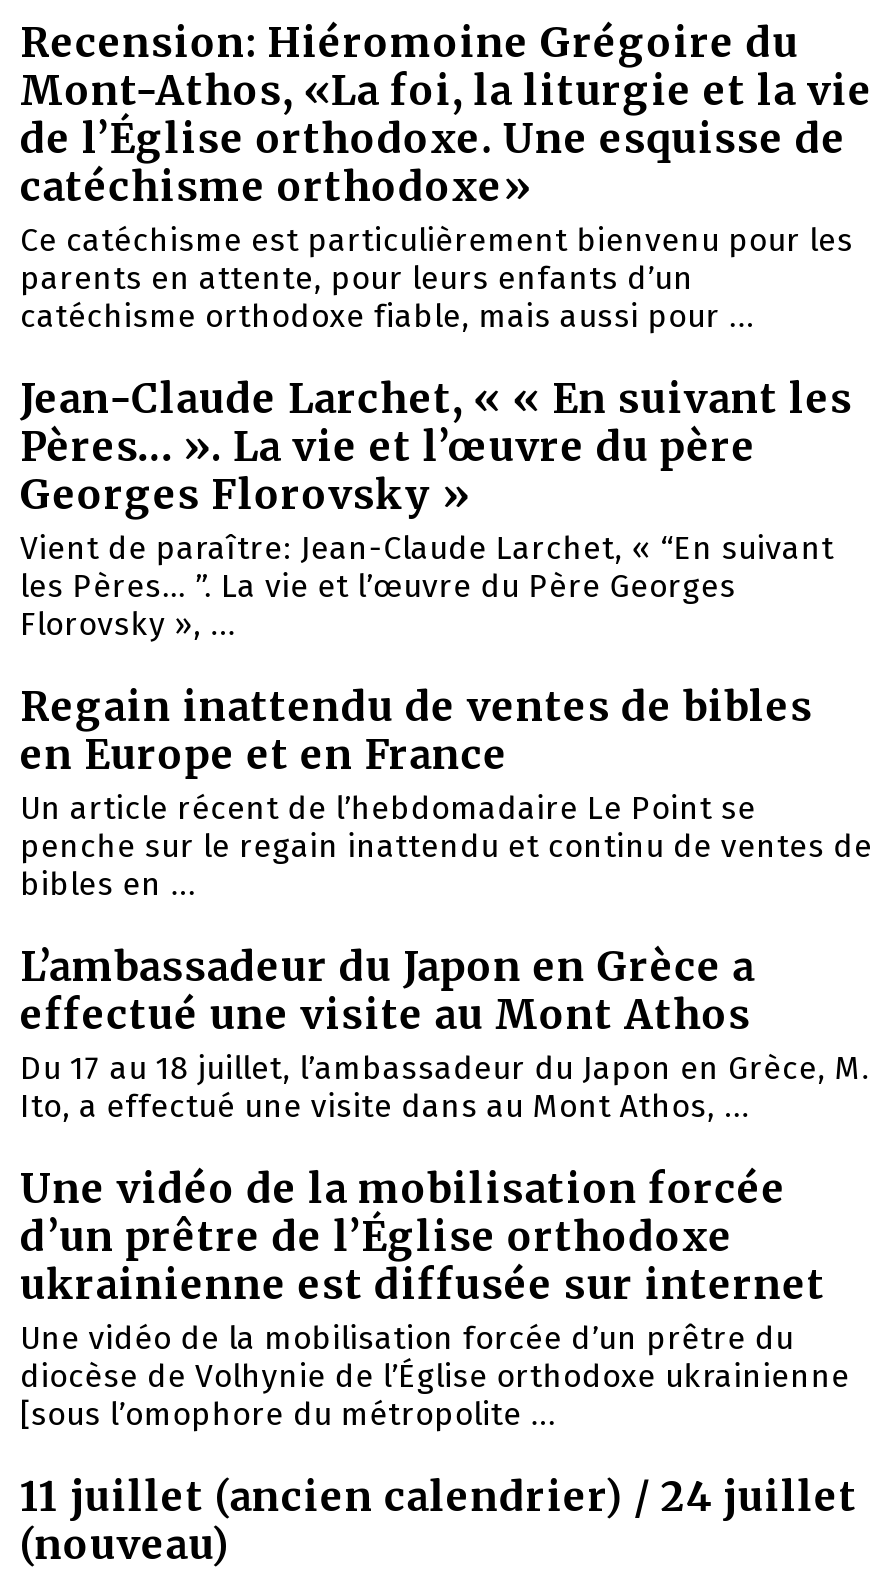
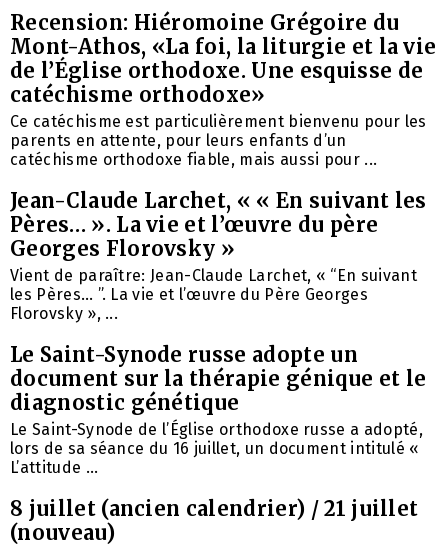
[20,681,873,1521] Regain inattendu de ventes de bibles | en Europe et en France | Un article récent de l’hebdomadaire Le Point se | penche sur le regain inattendu et continu de ventes de | bibles en ... | L’ambassadeur du Japon en Grèce a | effectué une visite au Mont Athos | Du 17 au 18 juillet, l’ambassadeur du Japon en Grèce, M. | Ito, a effectué une visite dans au Mont Athos, ... | Une vidéo de la mobilisation forcée | d’un prêtre de l’Église orthodoxe | ukrainienne est diffusée sur internet | Une vidéo de la mobilisation forcée d’un prêtre du | diocèse de Volhynie de l’Église orthodoxe ukrainienne | [sous l’omophore du métropolite ... | 11 juillet (ancien calendrier) / 24 juillet -> [10,342,426,521] Le Saint-Synode russe adopte un | document sur la thérapie génique et le | diagnostic génétique | Le Saint-Synode de l’Église orthodoxe russe a adopté, | lors de sa séance du 16 juillet, un document intitulé « | L’attitude ... | 8 juillet (ancien calendrier) / 21 juillet

